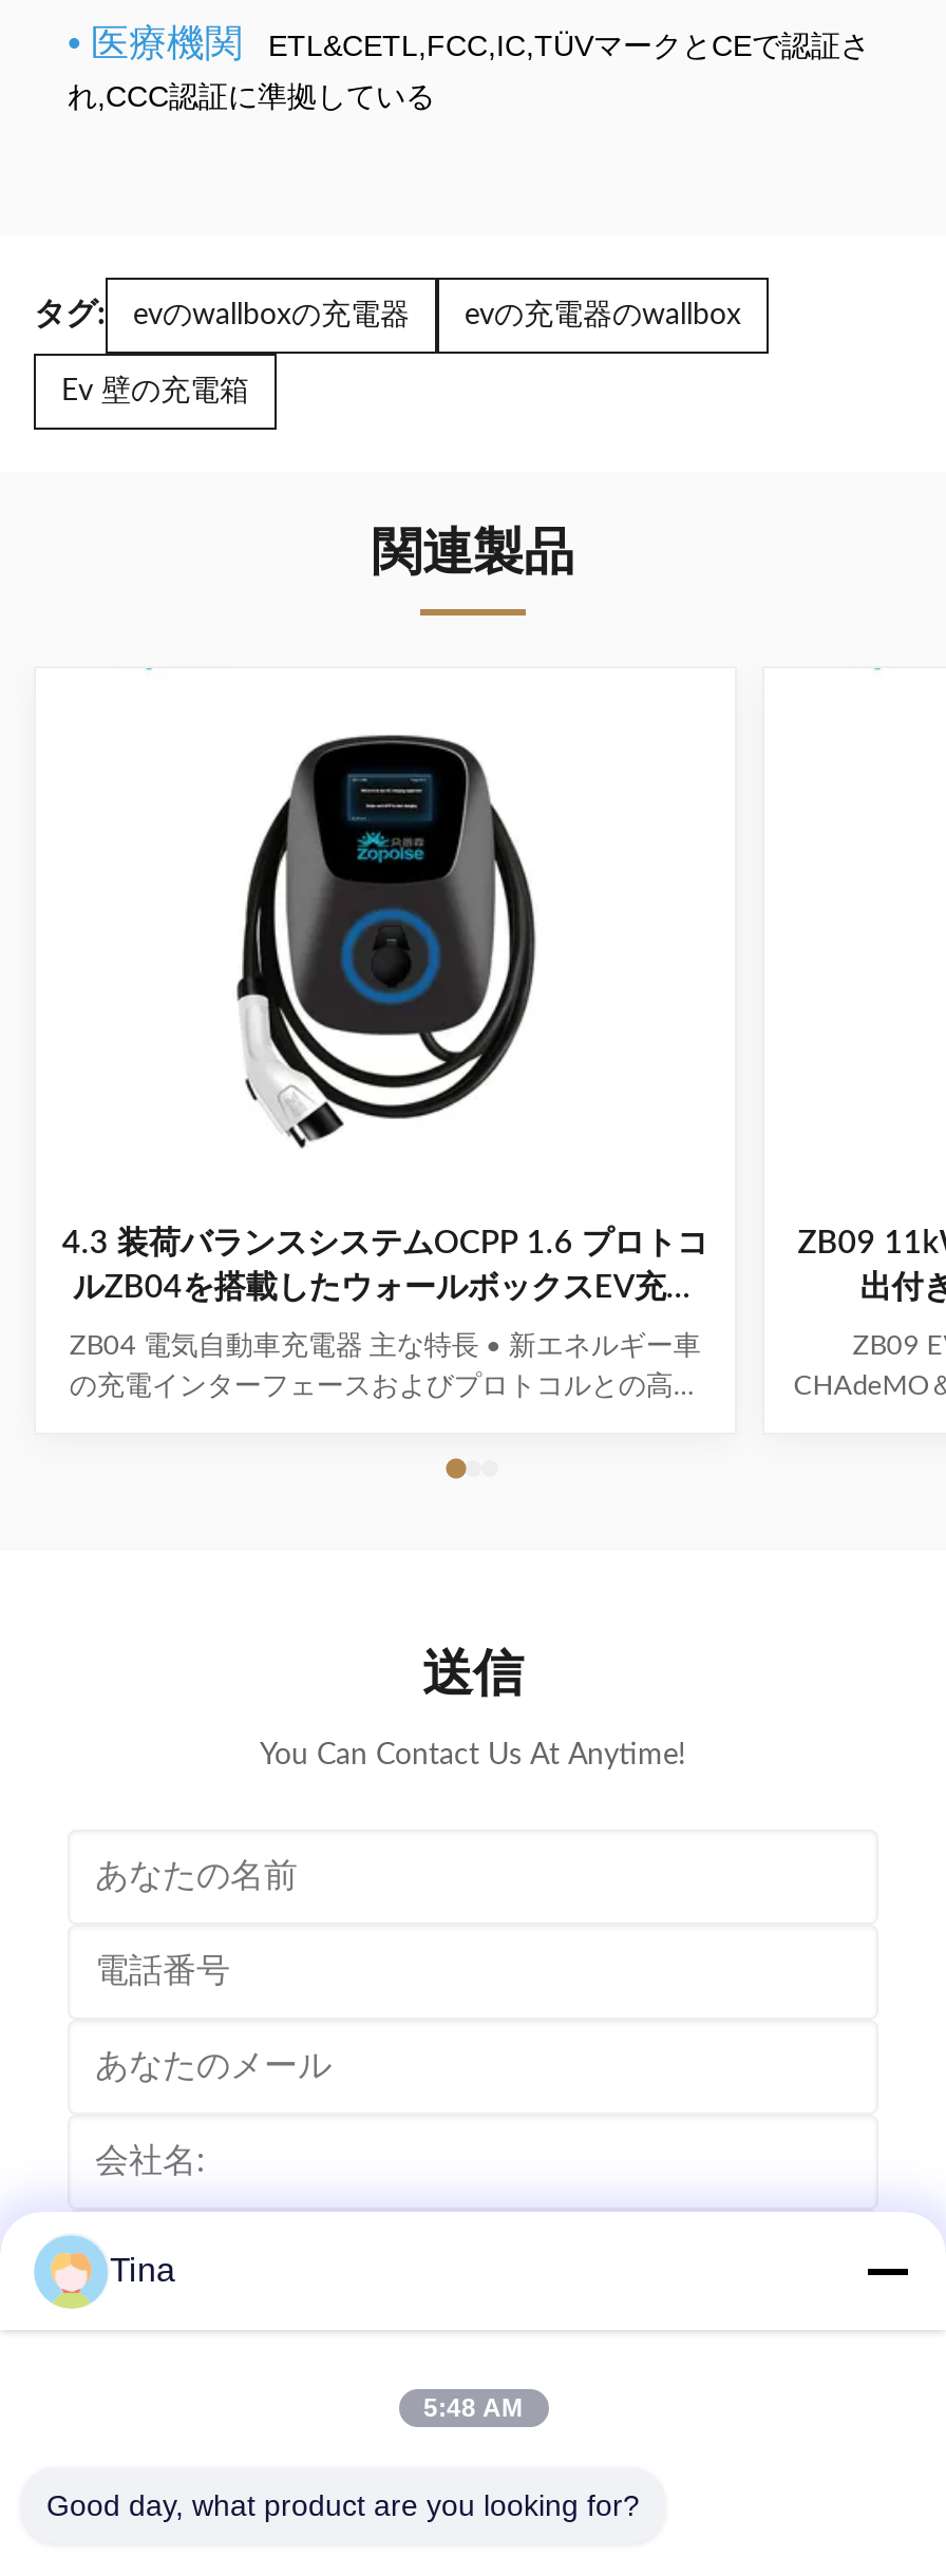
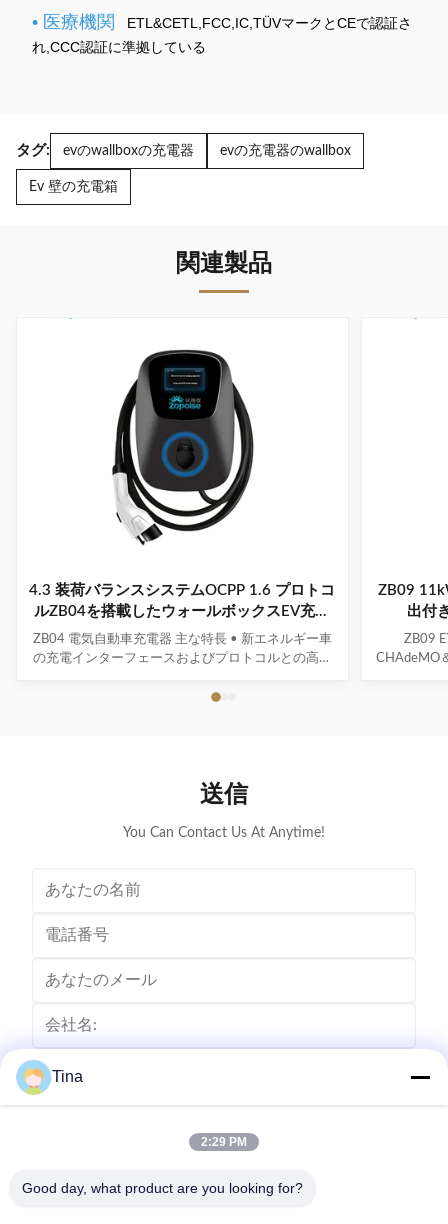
[423,2393,523,2423] 5:48 AM -> [201,1135,247,1149] 2:29 PM

